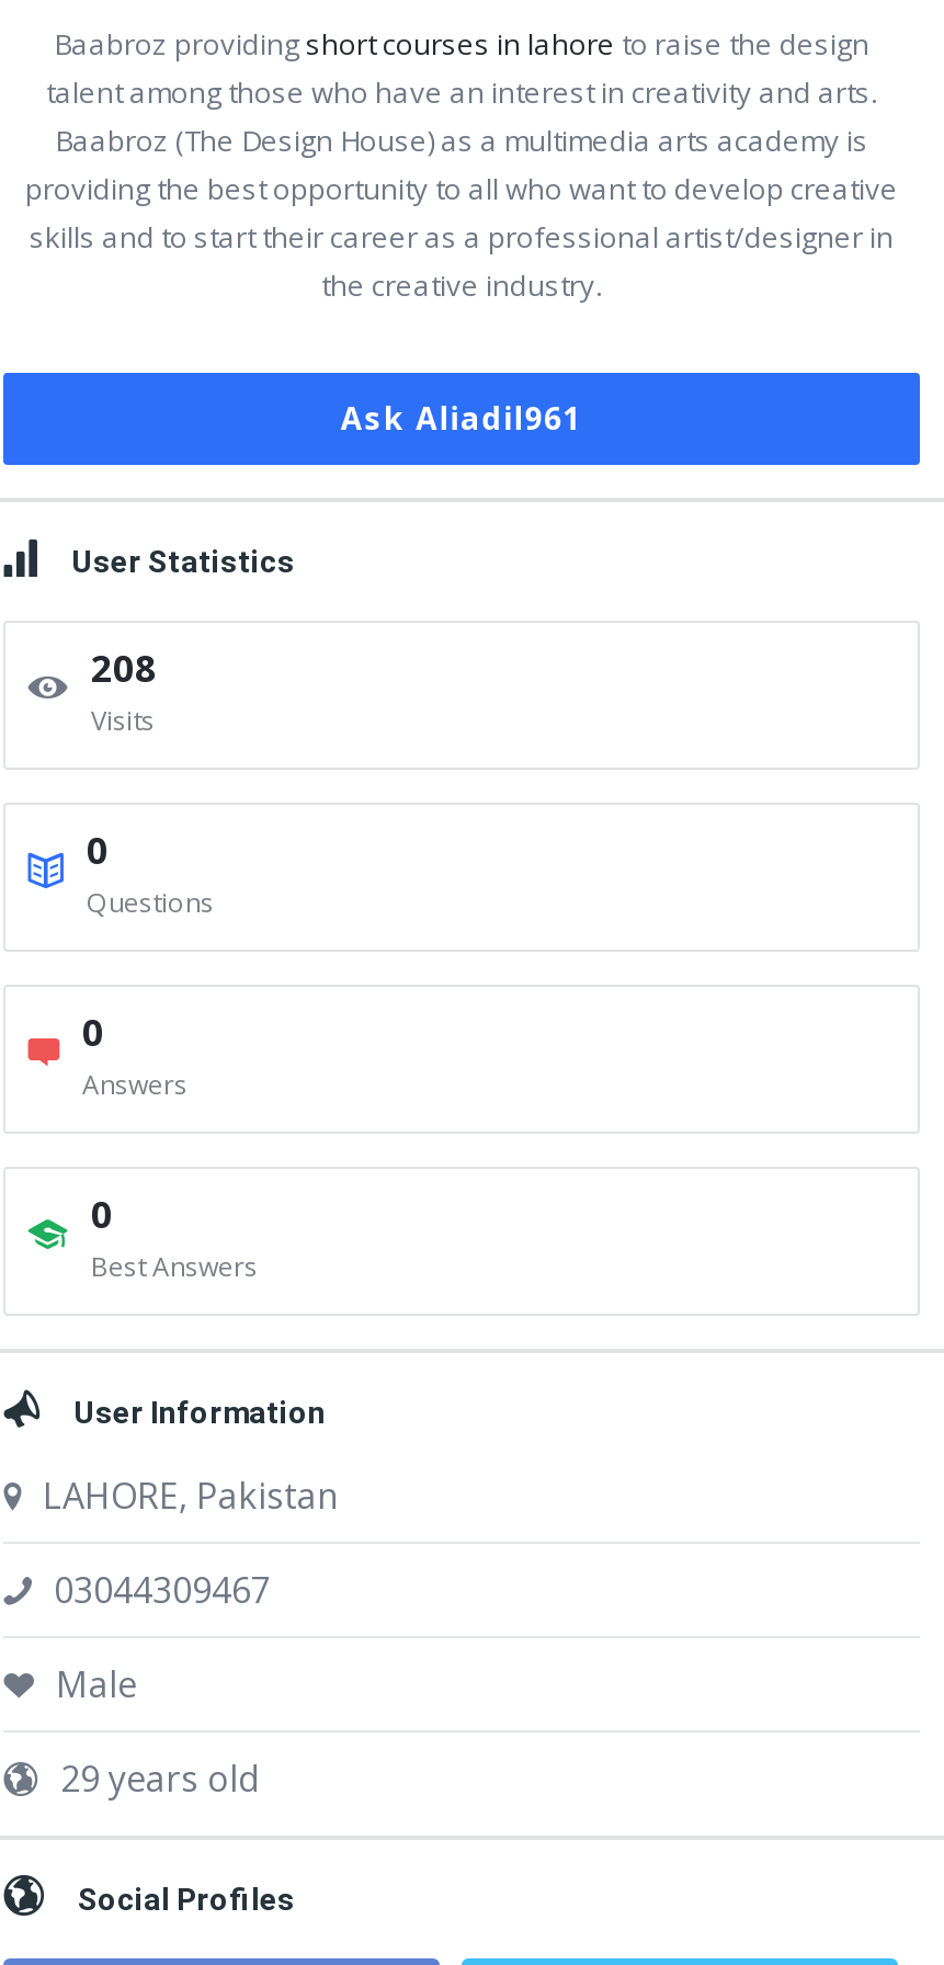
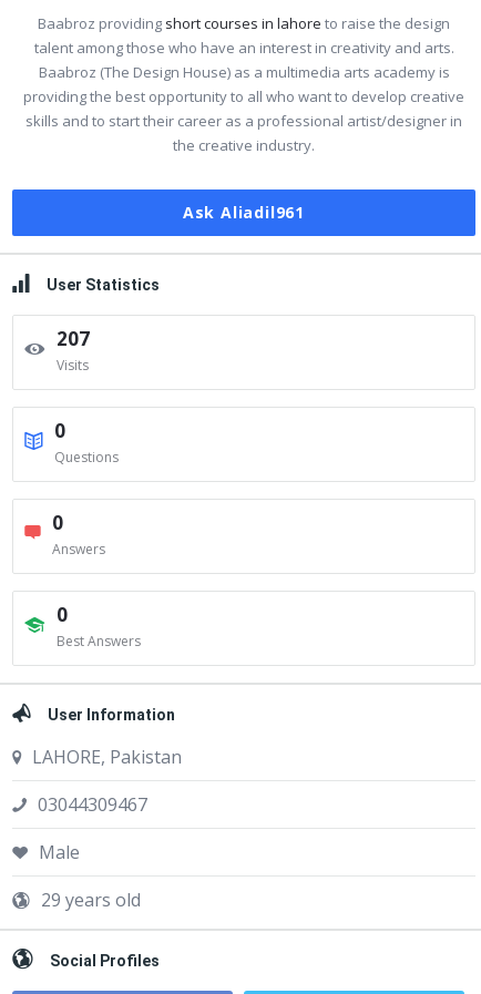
[91,643,157,693] 208 -> [57,326,90,351] 207

